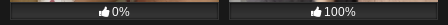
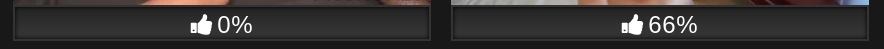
[324,5,356,19] 100% -> [648,10,698,38] 66%

